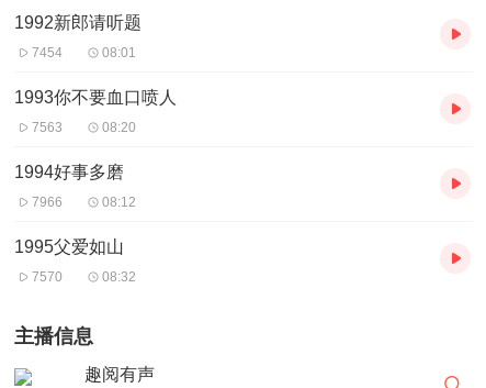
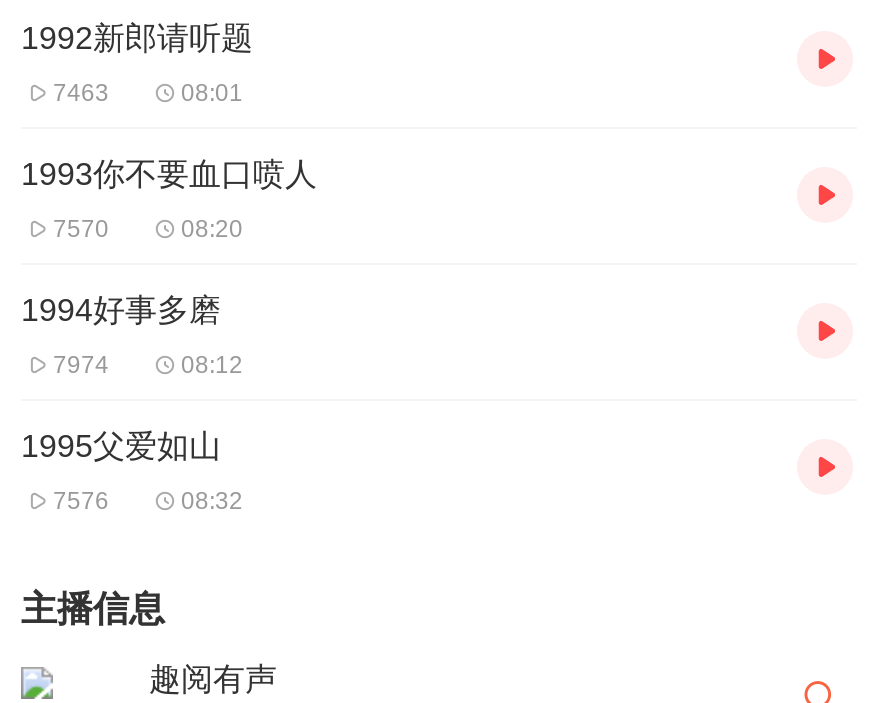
[32,45,63,60] 7454 -> [53,79,109,107] 7463
[32,120,63,135] 7563 -> [53,215,109,243] 7570
[32,194,63,210] 7966 -> [53,351,109,379] 7974
[32,269,63,284] 7570 -> [53,487,109,515] 7576

